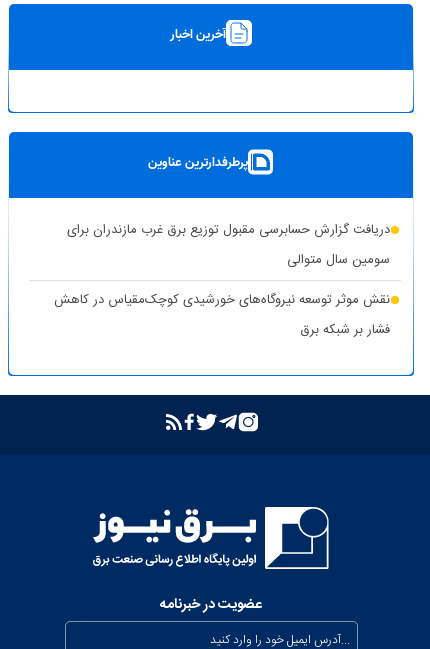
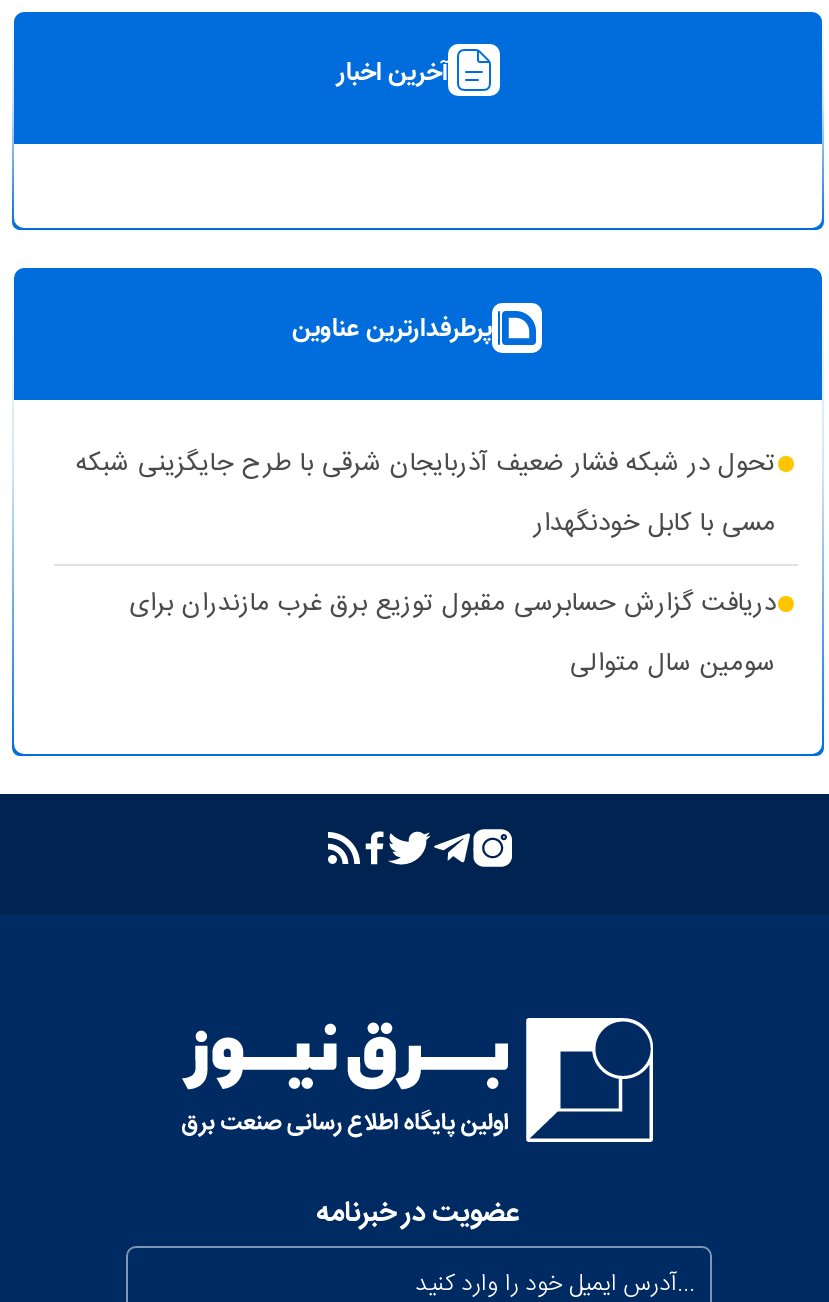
none -> [76,441,776,545] تحول در شبکه فشار ضعیف آذربایجان شرقی با طرح جایگزینی شبکه | مسی با کابل خودنگهدار
moved [67,219,390,271] -> [130,581,776,685]: دریافت گزارش حسابرسی مقبول توزیع برق غرب مازندران برای | سومین سال متوالی
[54,289,390,341] نقش موثر توسعه نیروگاه‌های خورشیدی کوچک‌مقیاس در کاهش | فشار بر شبکه برق -> none

